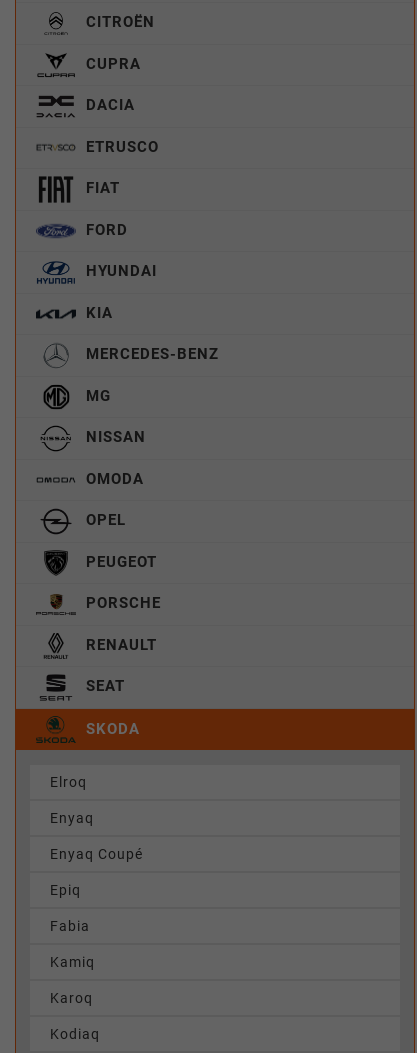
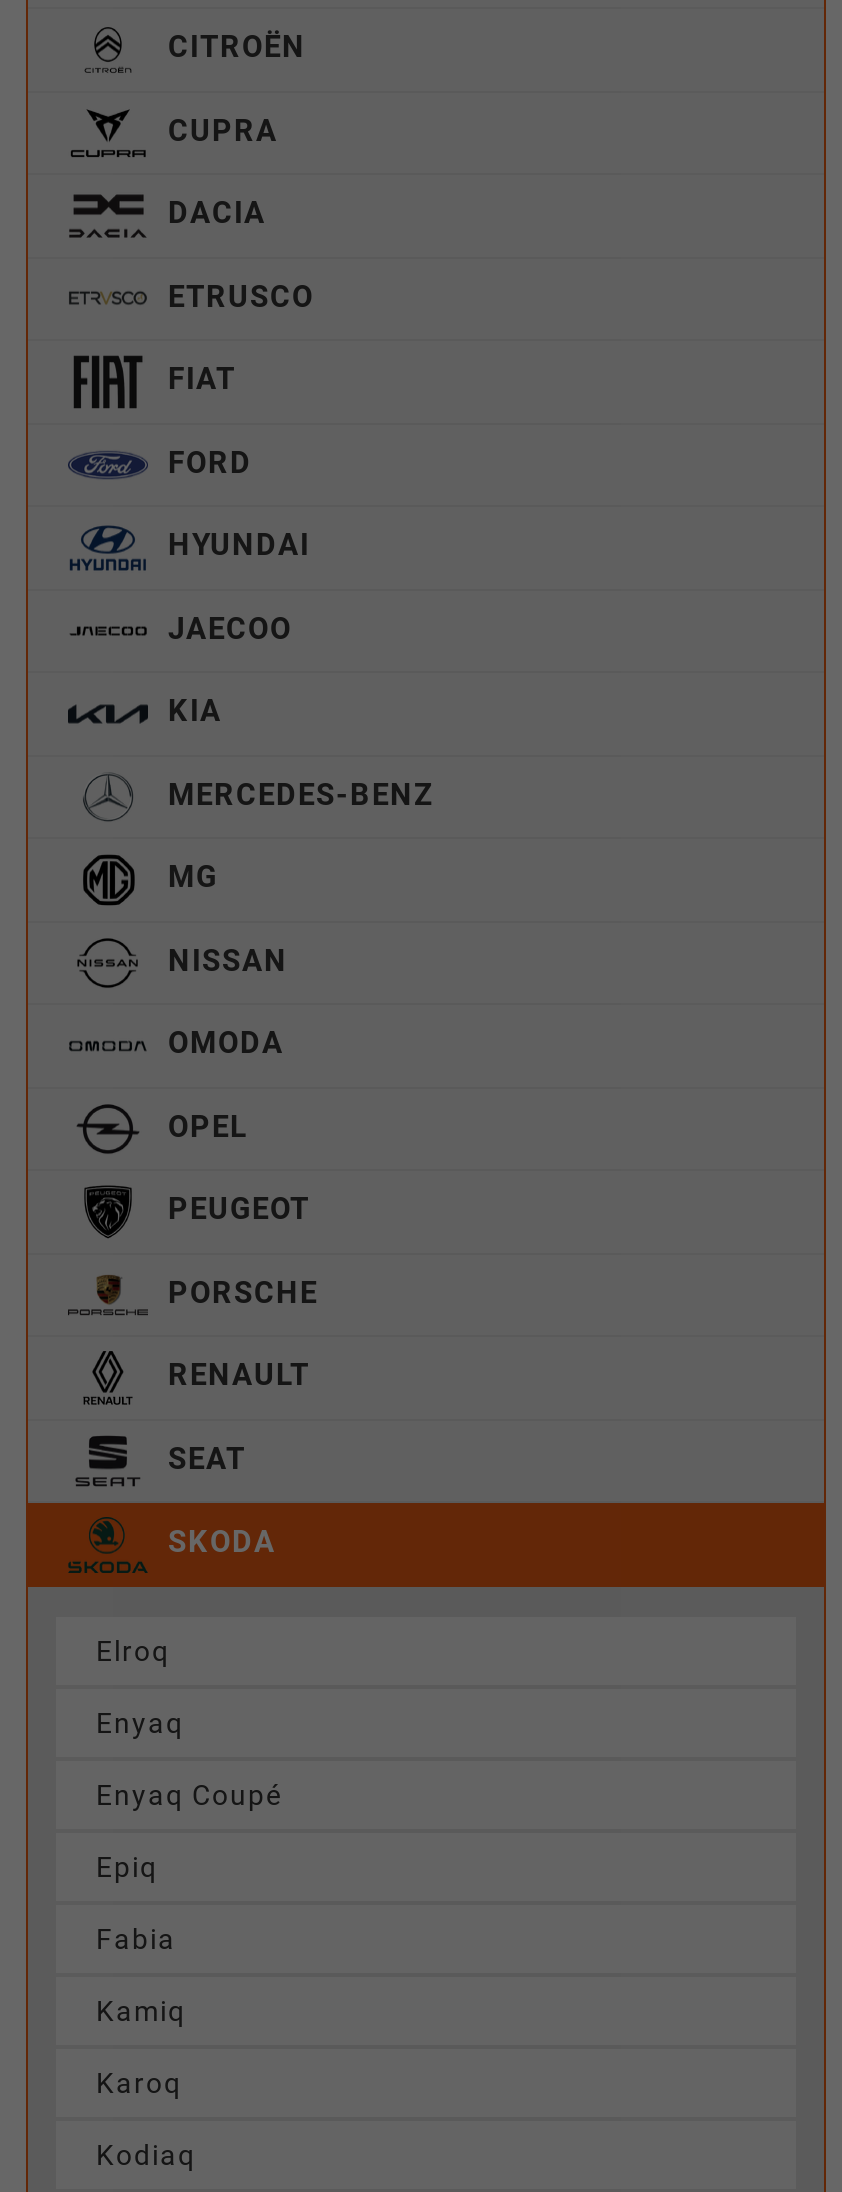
none -> [158,611,292,647] JAECOO

